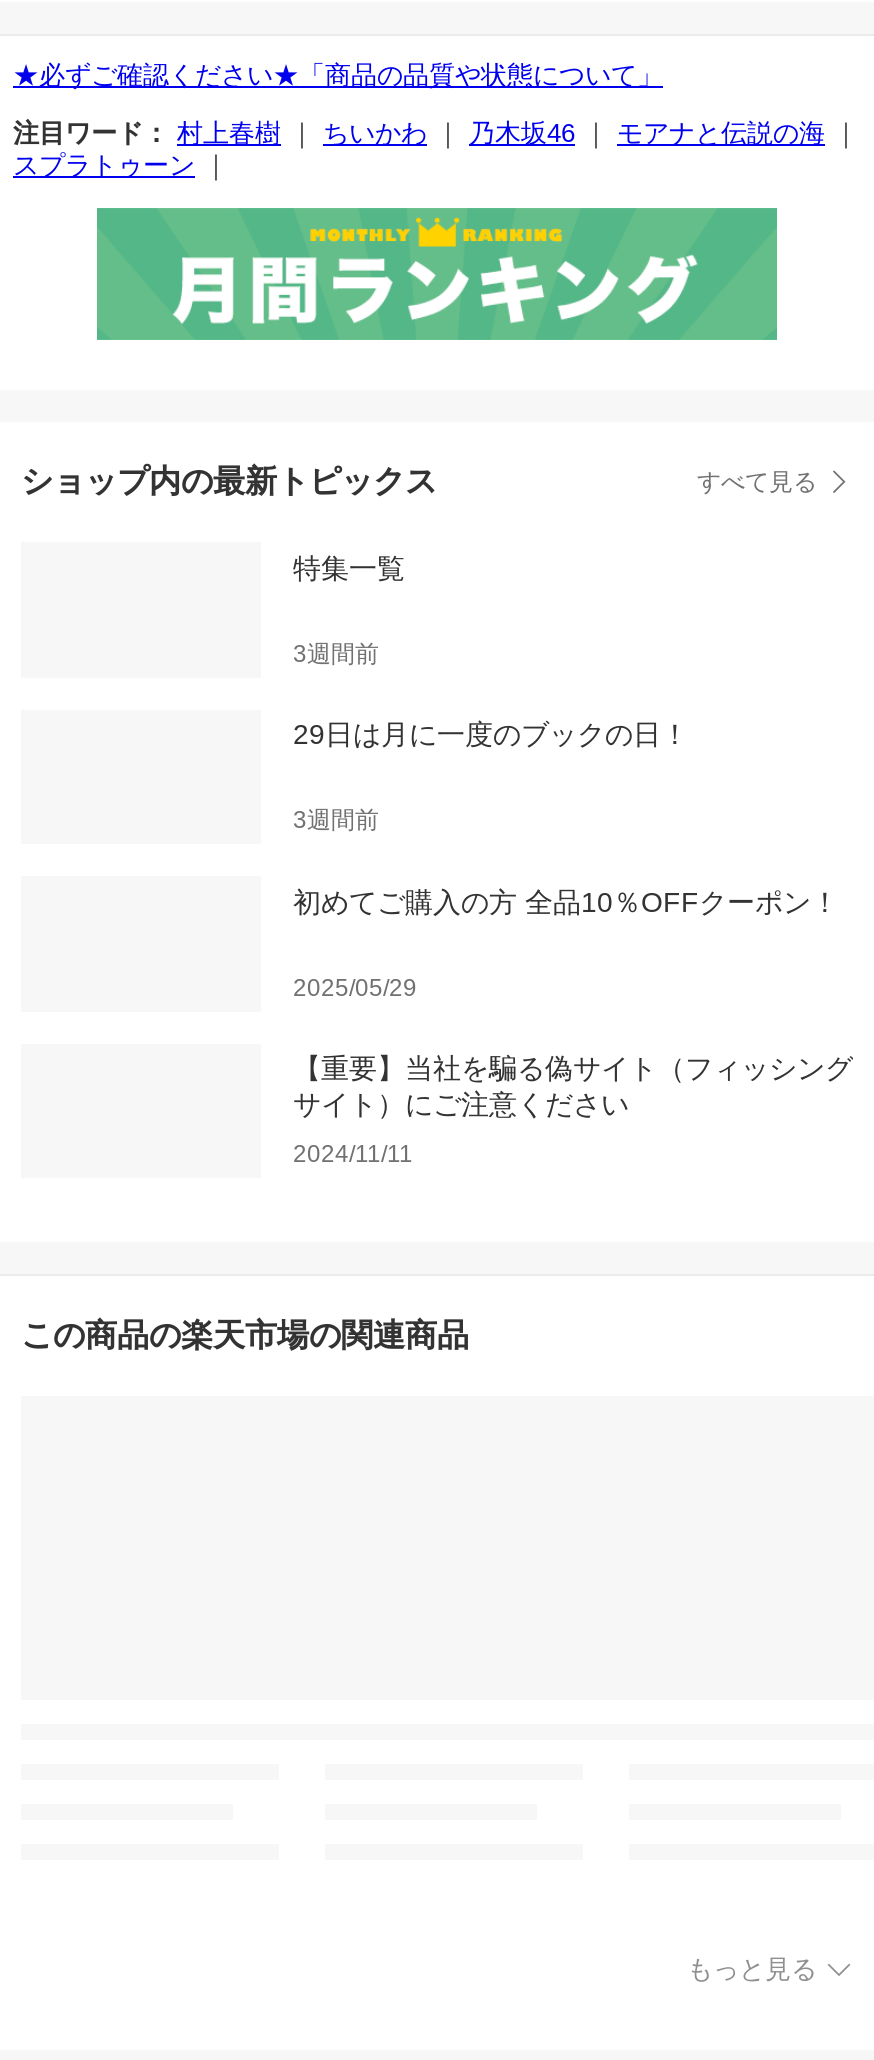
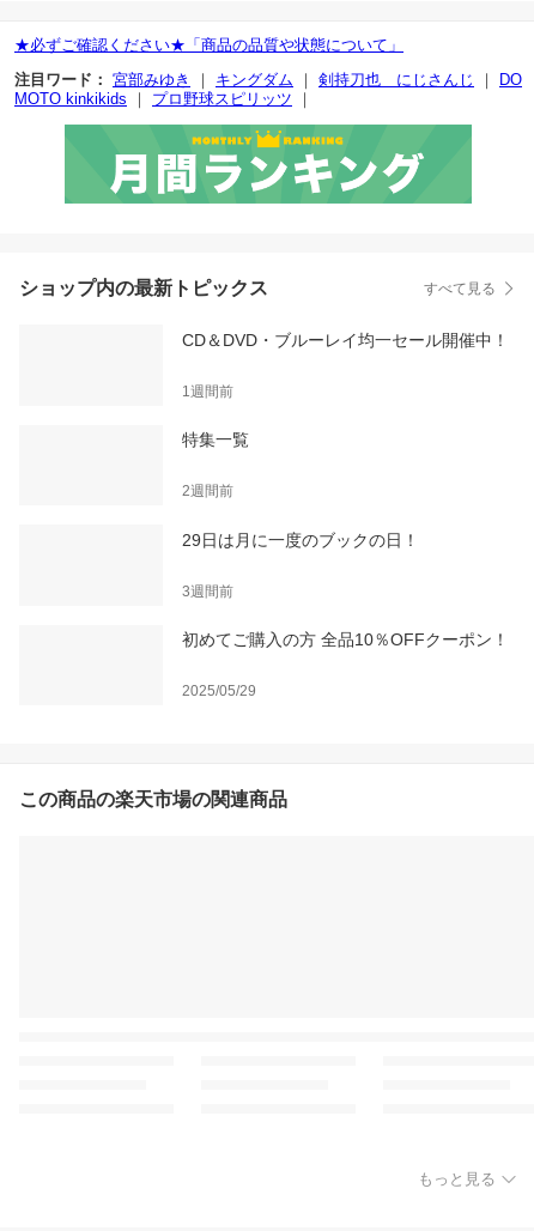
[13,118,859,180] 注目ワード： 村上春樹｜ちいかわ｜乃木坂46｜モアナと伝説の海｜ | スプラトゥーン｜ -> [14,71,522,108] 注目ワード： 宮部みゆき｜キングダム｜剣持刀也 にじさんじ｜DO | MOTO kinkikids｜プロ野球スピリッツ｜
none -> [182,330,509,400] CD＆DVD・ブルーレイ均一セール開催中！ | 1週間前
moved [293,552,405,584] -> [182,430,249,449]: 特集一覧
[293,640,379,668] 3週間前 -> [182,483,233,500] 2週間前
moved [293,719,839,1002] -> [182,530,509,700]: 29日は月に一度のブックの日！ | 3週間前 | 初めてご購入の方 全品10％OFFクーポン！ | 2025/05/29
[293,1053,853,1169] 【重要】当社を騙る偽サイト（フィッシング | サイト）にご注意ください | 2024/11/11 -> none

